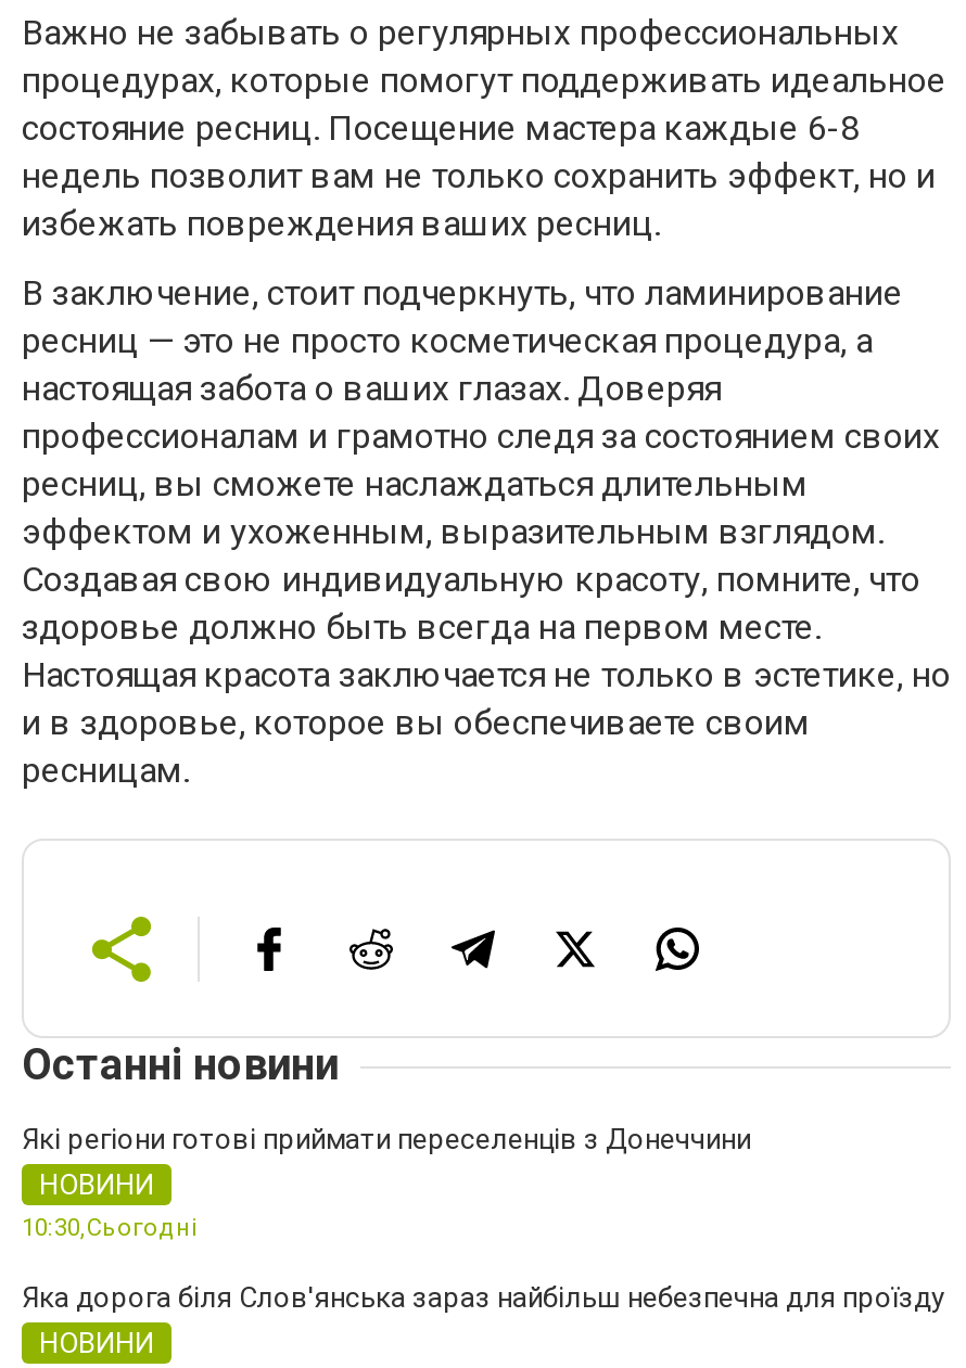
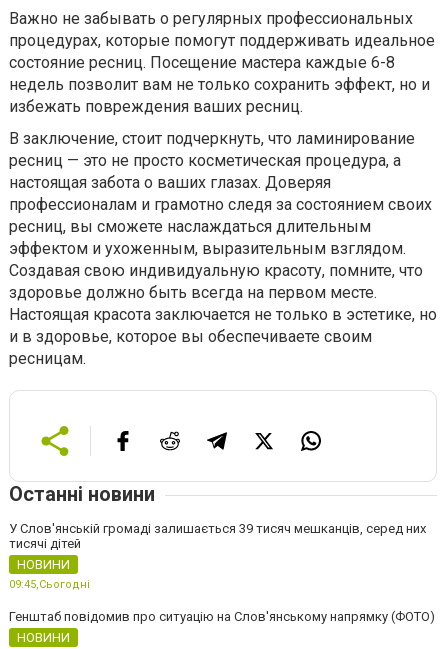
[22,1123,751,1156] Які регіони готові приймати переселенців з Донеччини -> [9,521,426,551] У Слов'янській громаді залишається 39 тисяч мешканців, серед них | тисячі дітей
[22,1214,198,1242] 10:30,Сьогодні -> [9,578,90,591] 09:45,Сьогодні
[22,1281,944,1314] Яка дорога біля Слов'янська зараз найбільш небезпечна для проїзду -> [9,609,435,624] Генштаб повідомив про ситуацію на Слов'янському напрямку (ФОТО)

